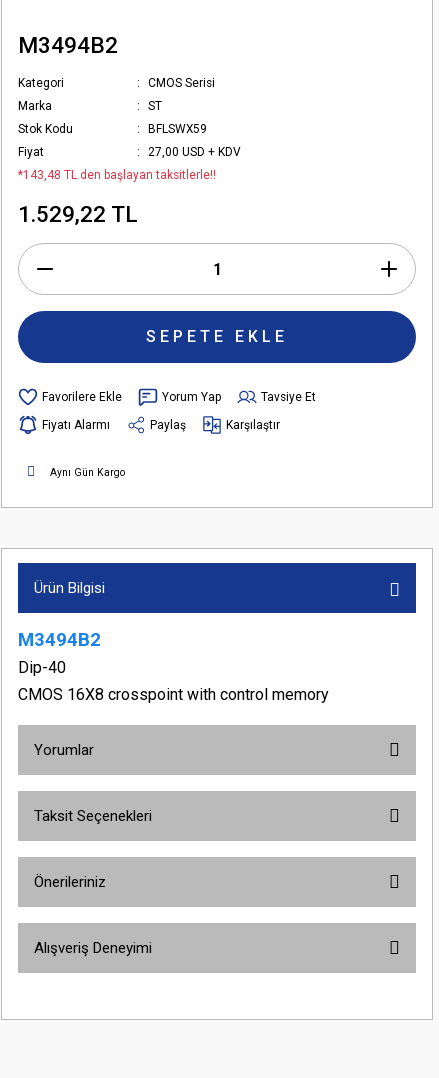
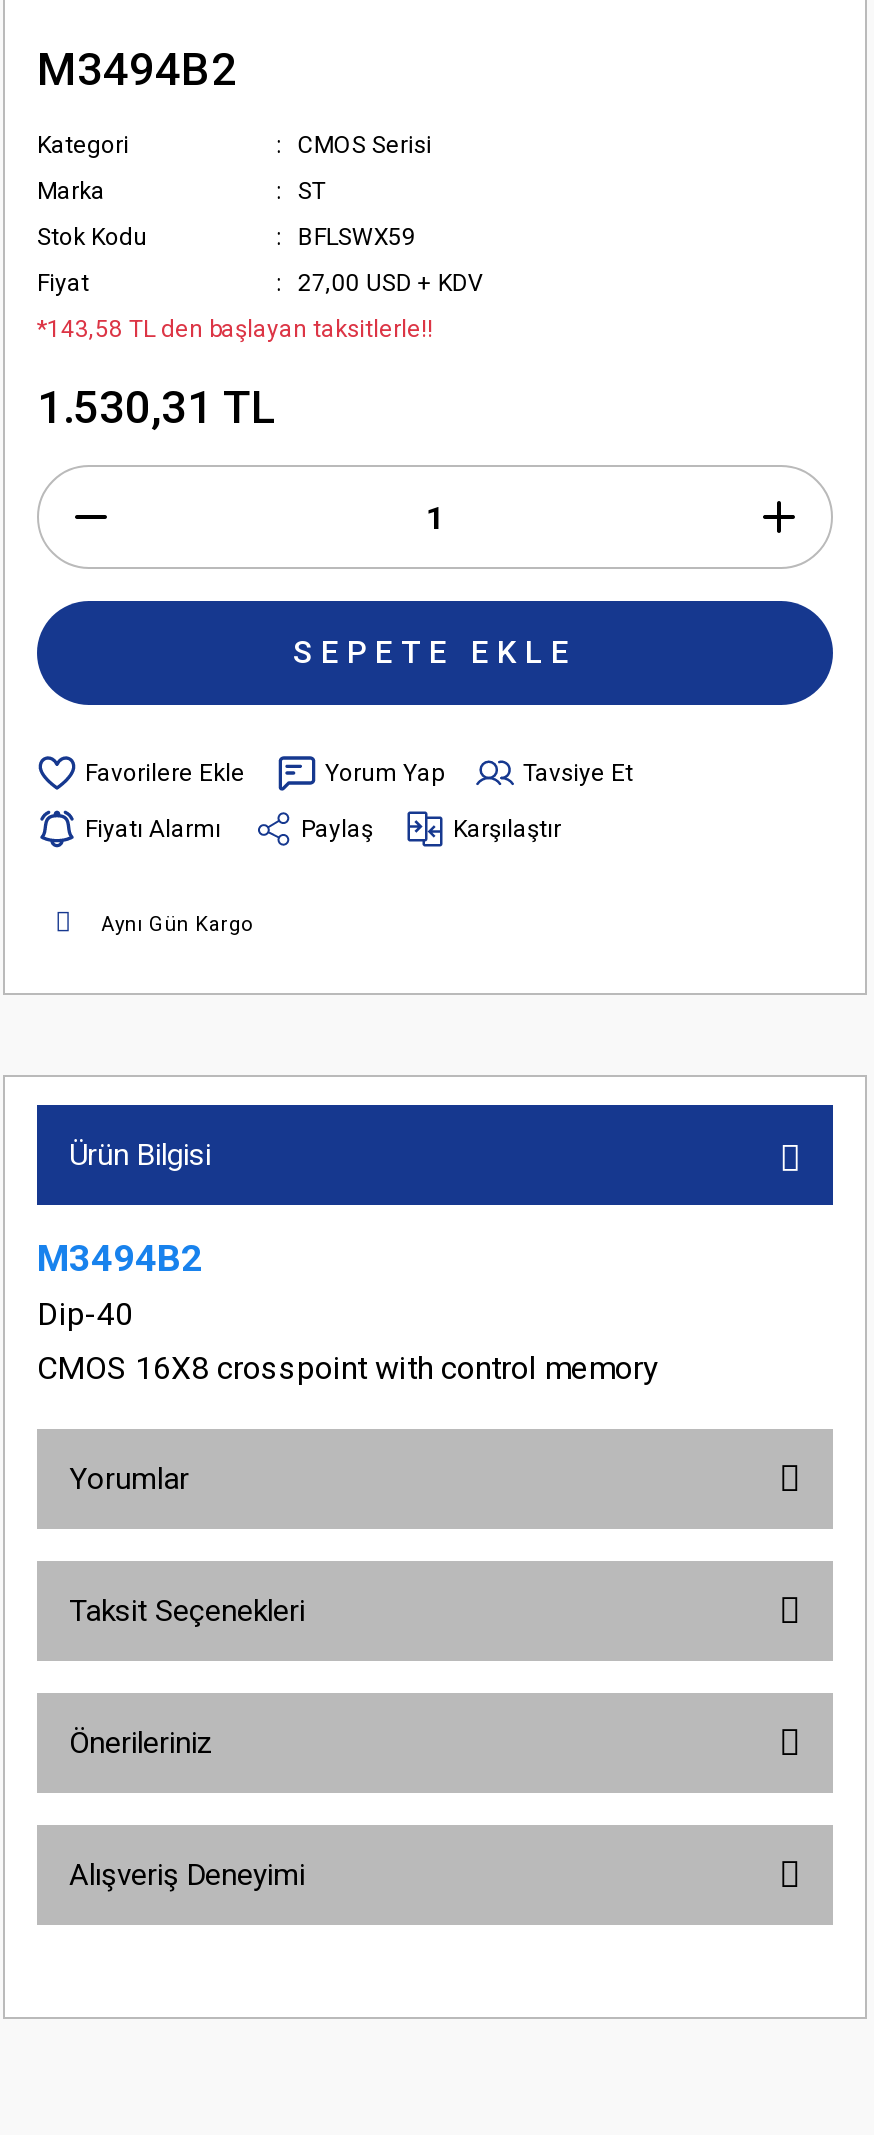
[18,168,216,182] *143,48 TL den başlayan taksitlerle!! -> [37,315,433,343] *143,58 TL den başlayan taksitlerle!!
[18,201,138,227] 1.529,22 TL -> [37,381,277,433] 1.530,31 TL

